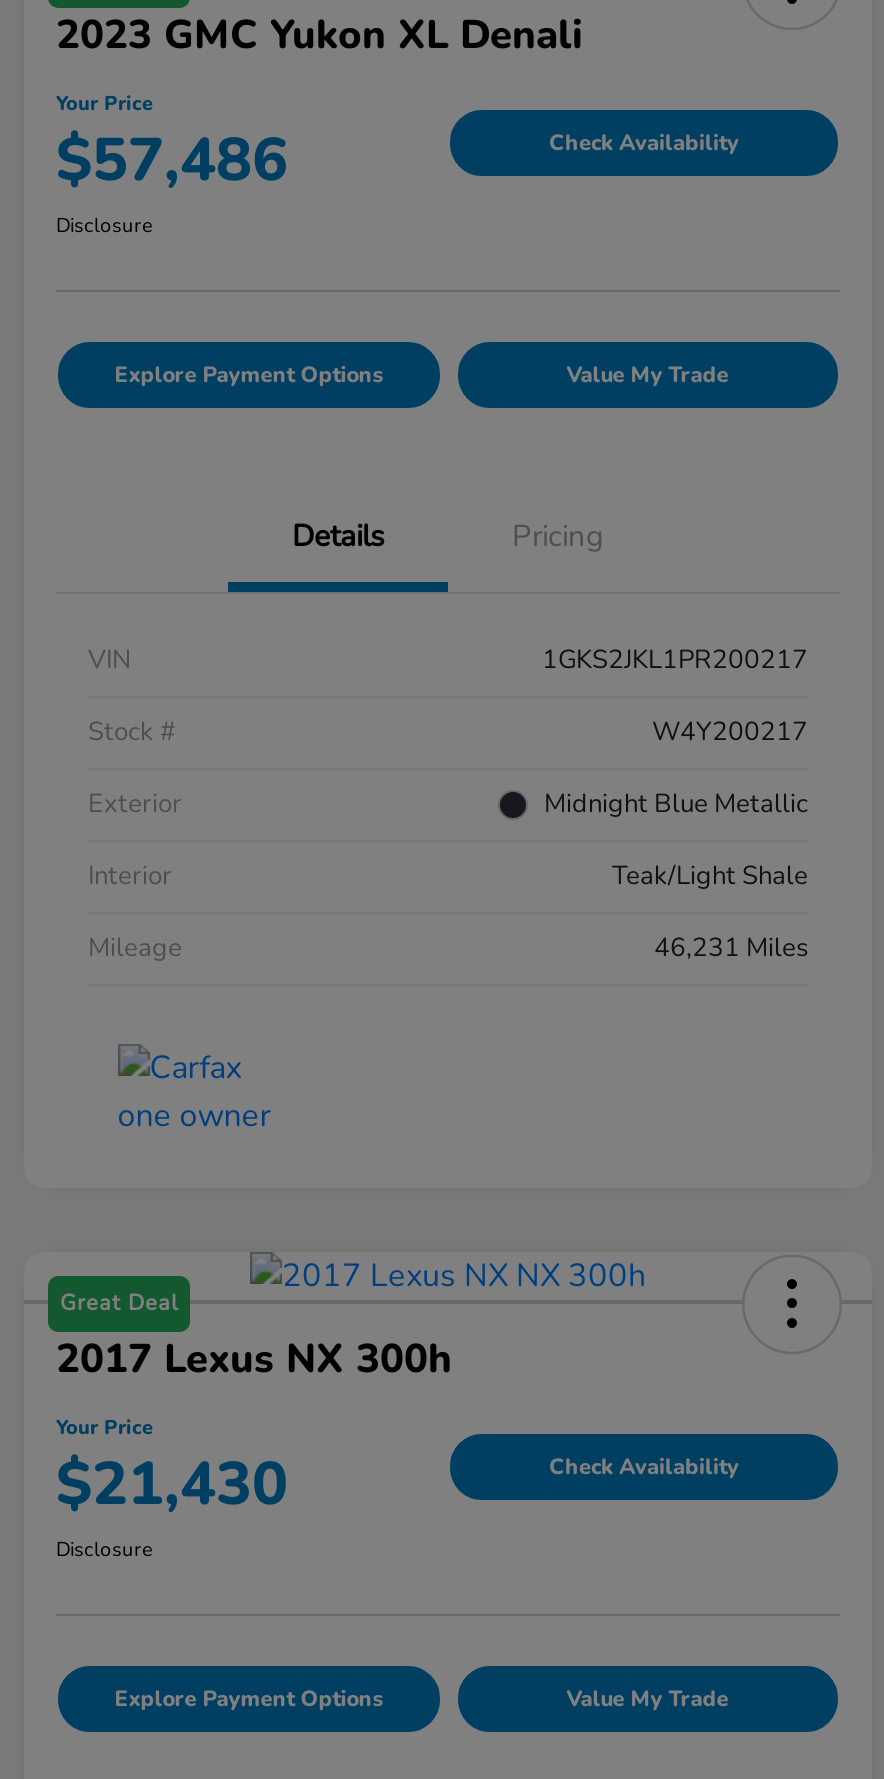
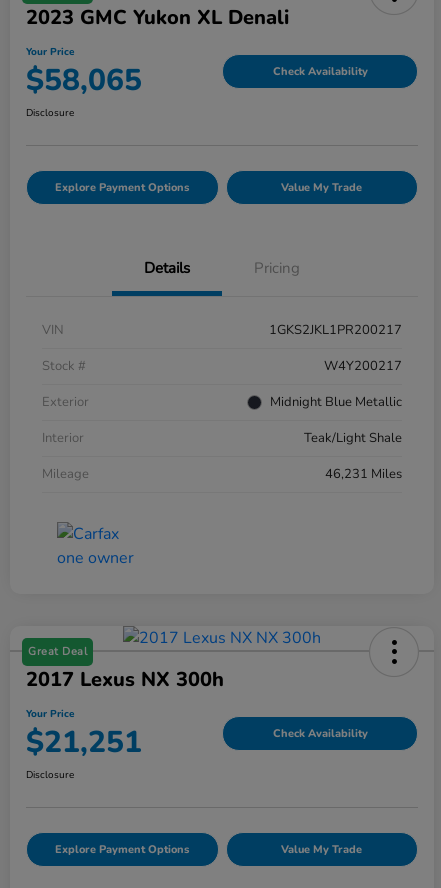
[56,120,288,202] $57,486 -> [26,60,142,101] $58,065
[56,1444,288,1526] $21,430 -> [26,722,142,763] $21,251

